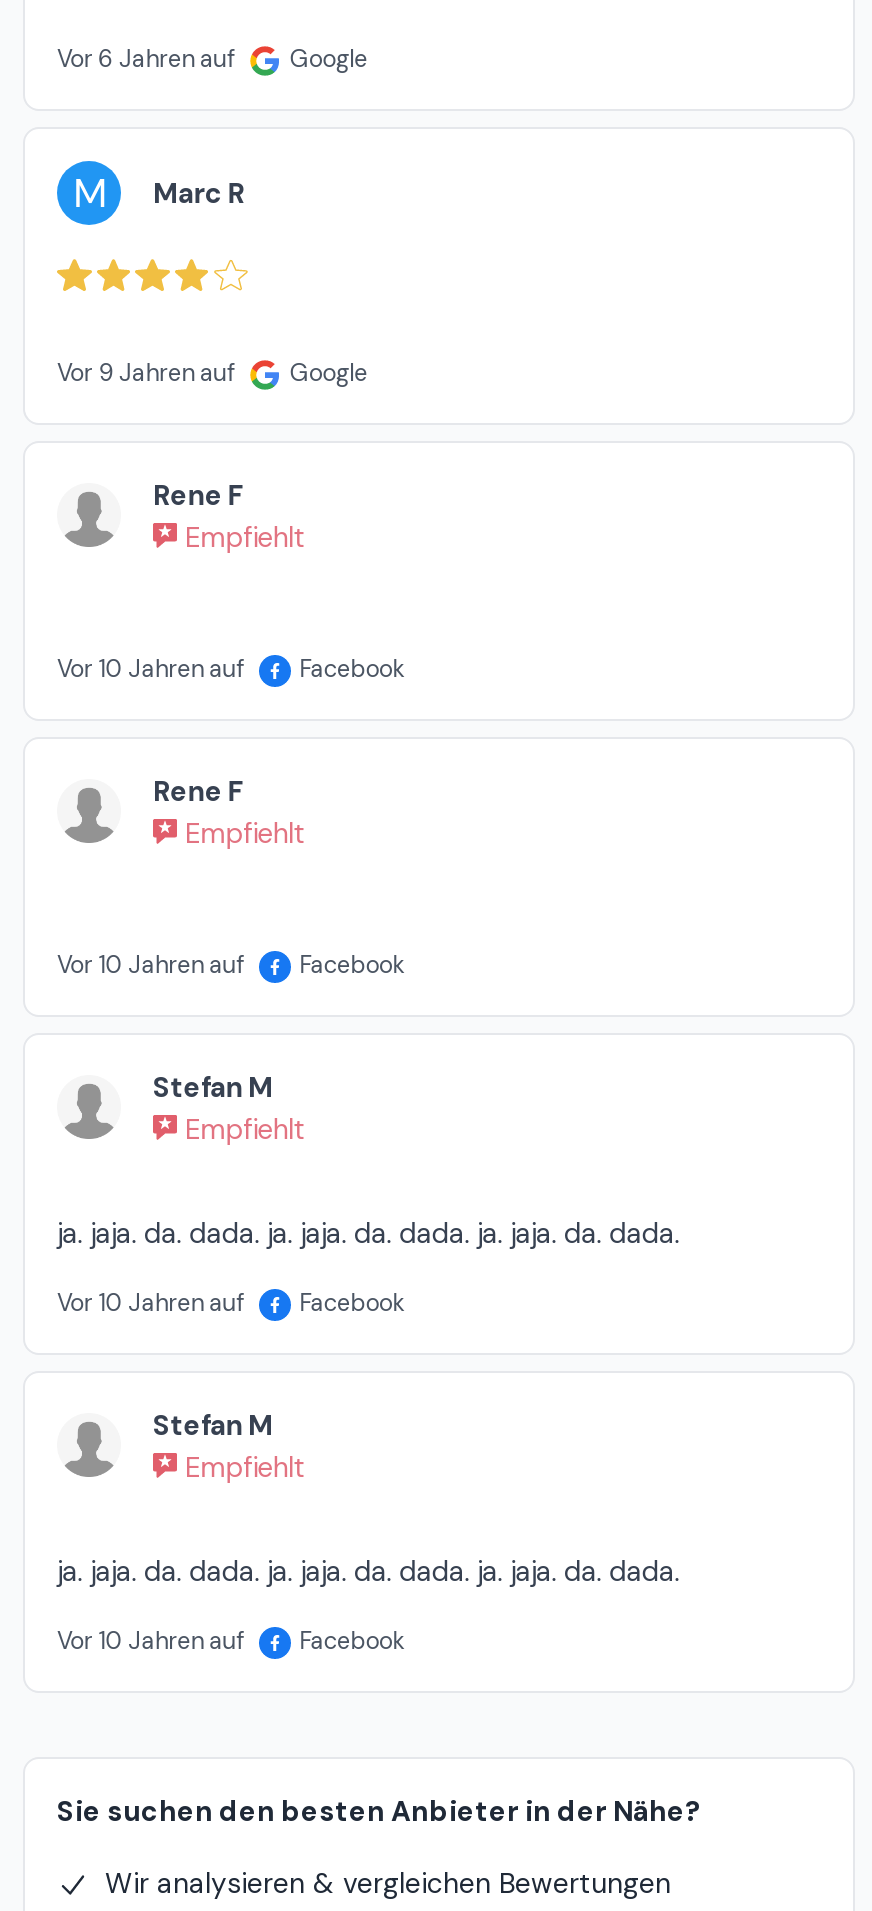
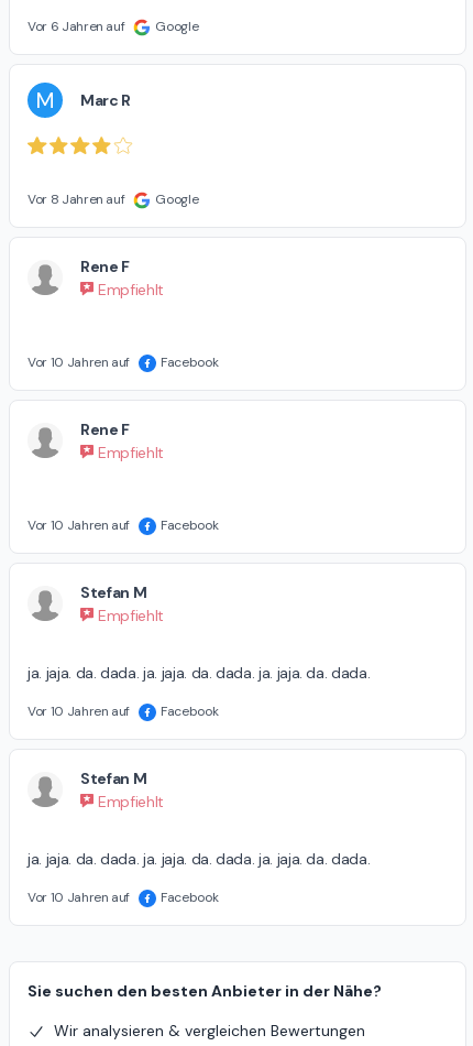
[57,357,234,389] Vor 9 Jahren auf -> [28,190,125,208] Vor 8 Jahren auf

